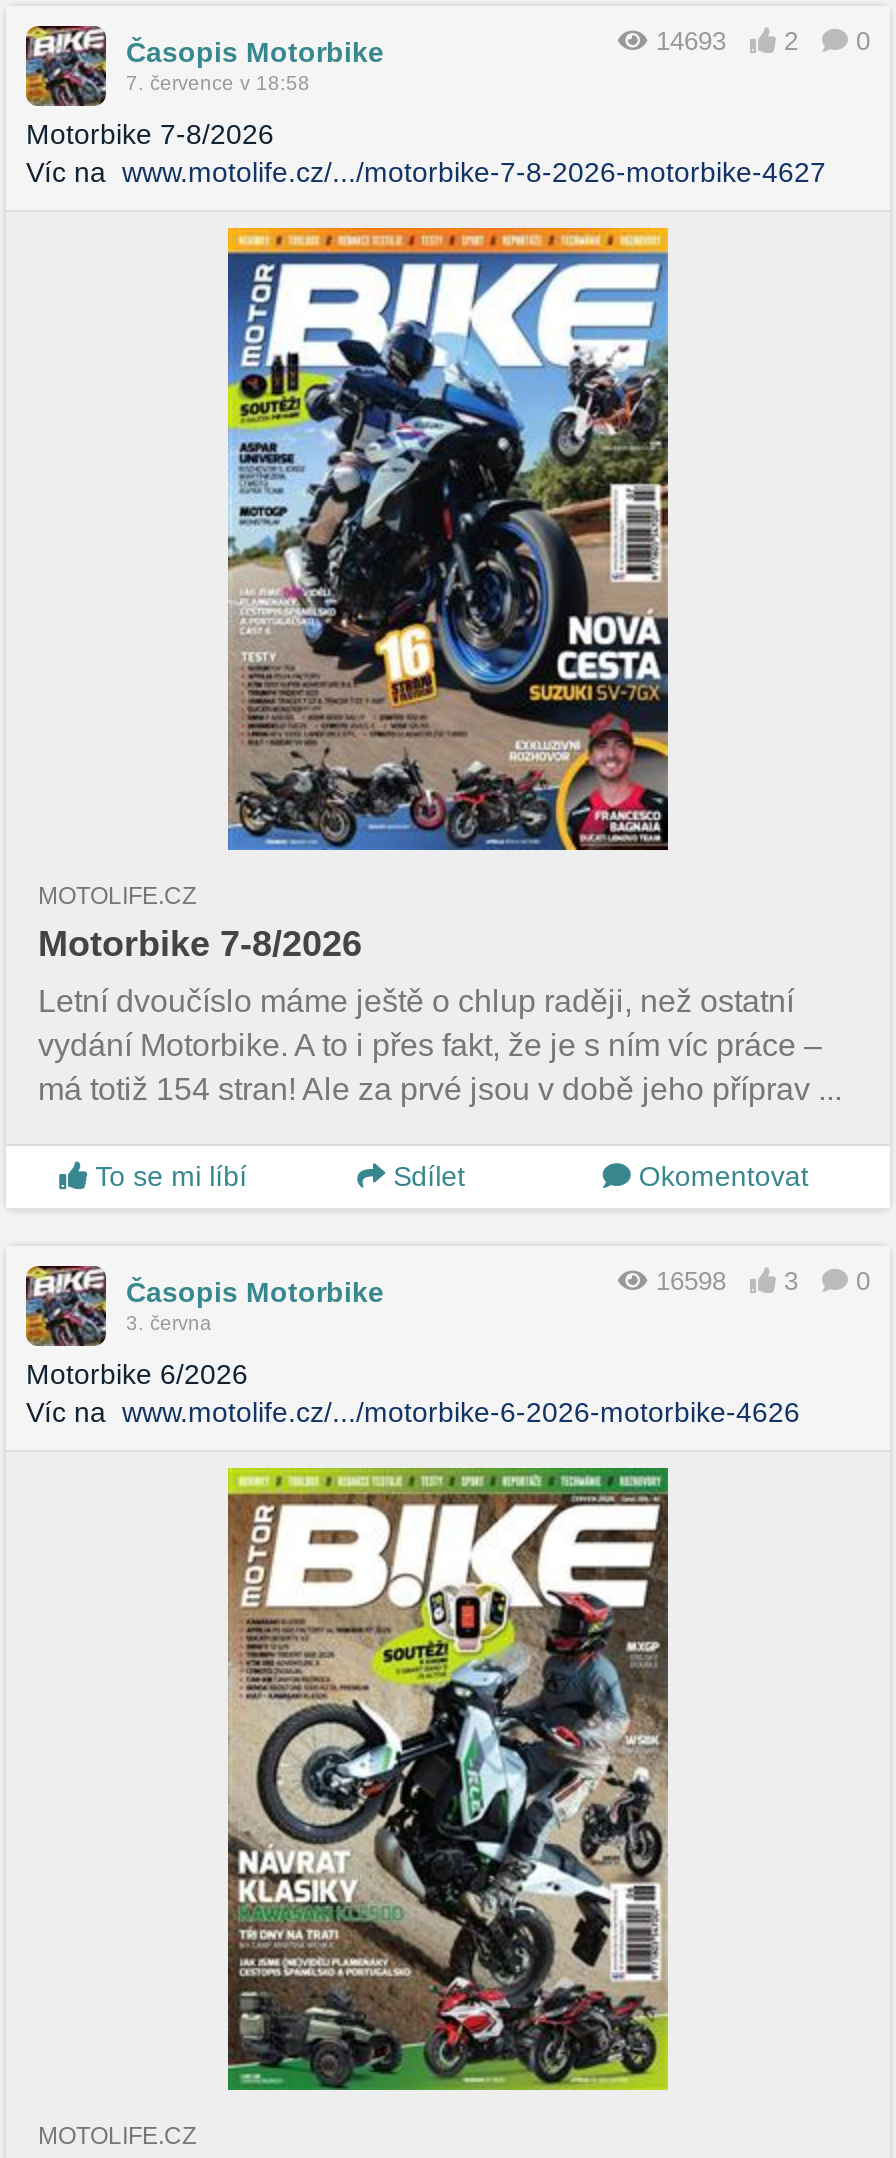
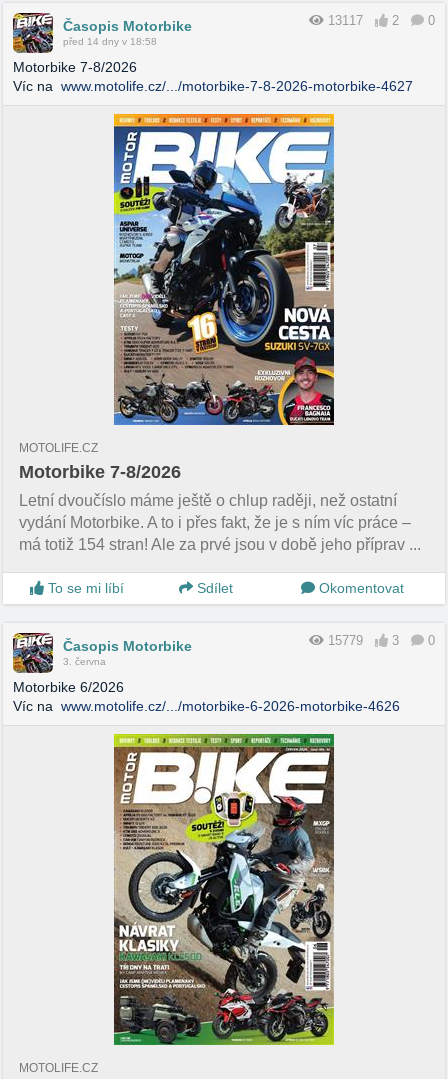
[656,25,870,55] 14693 2 0 -> [328,13,435,28] 13117 2 0
[126,71,310,93] 7. července v 18:58 -> [63,36,157,47] před 14 dny v 18:58
[656,1265,870,1295] 16598 3 0 -> [328,633,435,648] 15779 3 0

